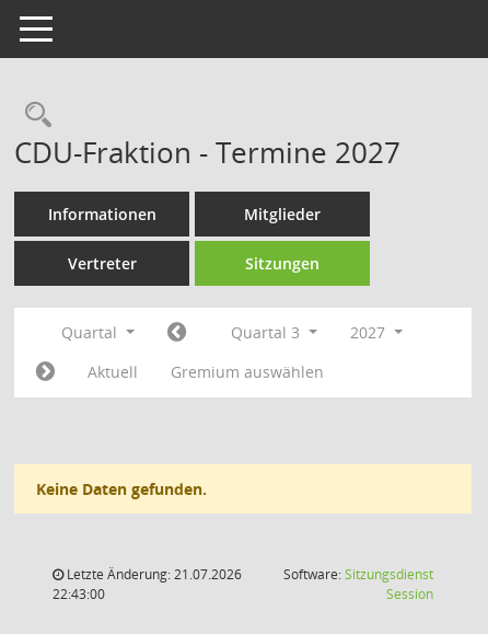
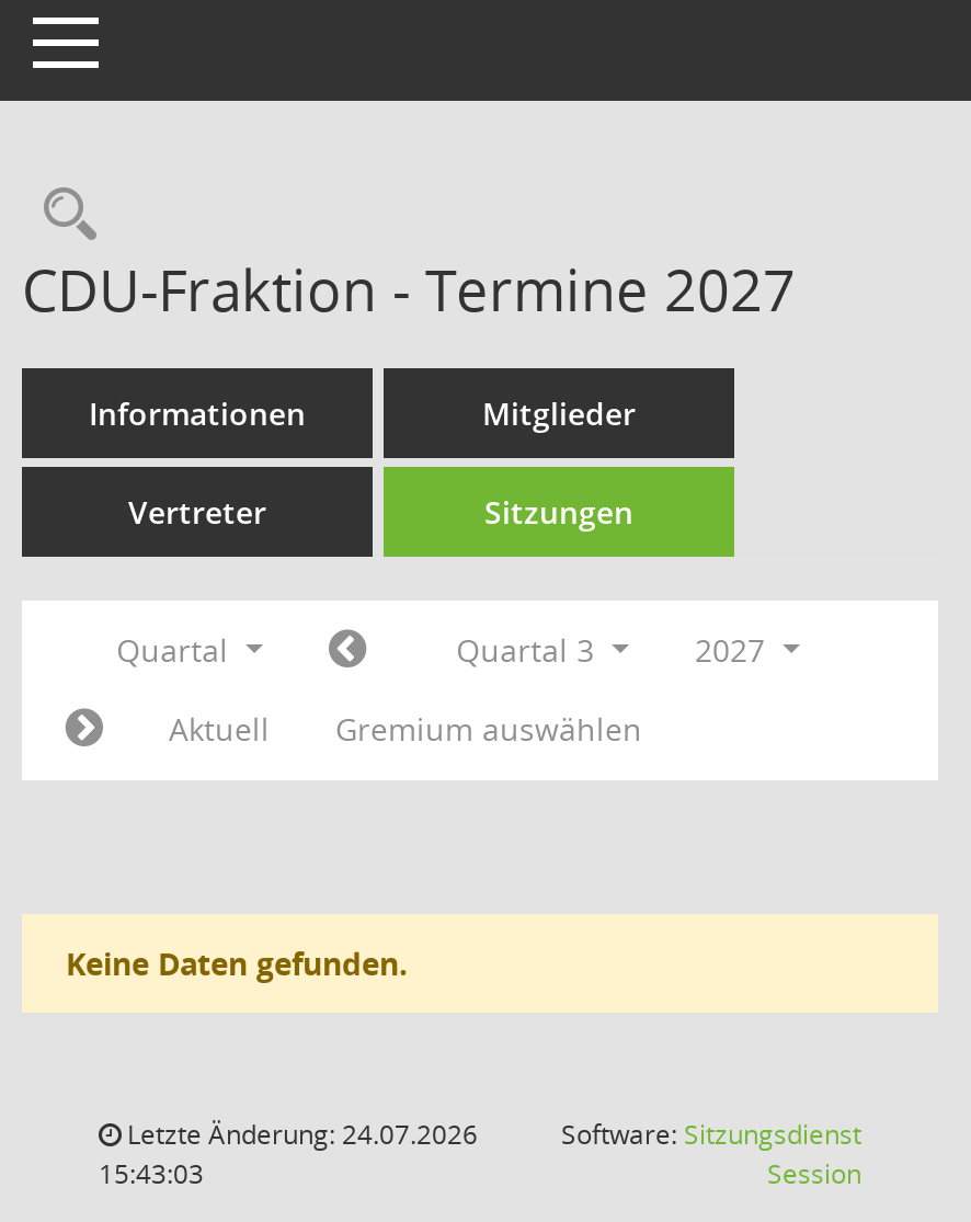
[63,565,242,584] Letzte Änderung: 21.07.2026 -> [121,1116,478,1153] Letzte Änderung: 24.07.2026
[53,585,105,603] 22:43:00 -> [99,1155,204,1192] 15:43:03

